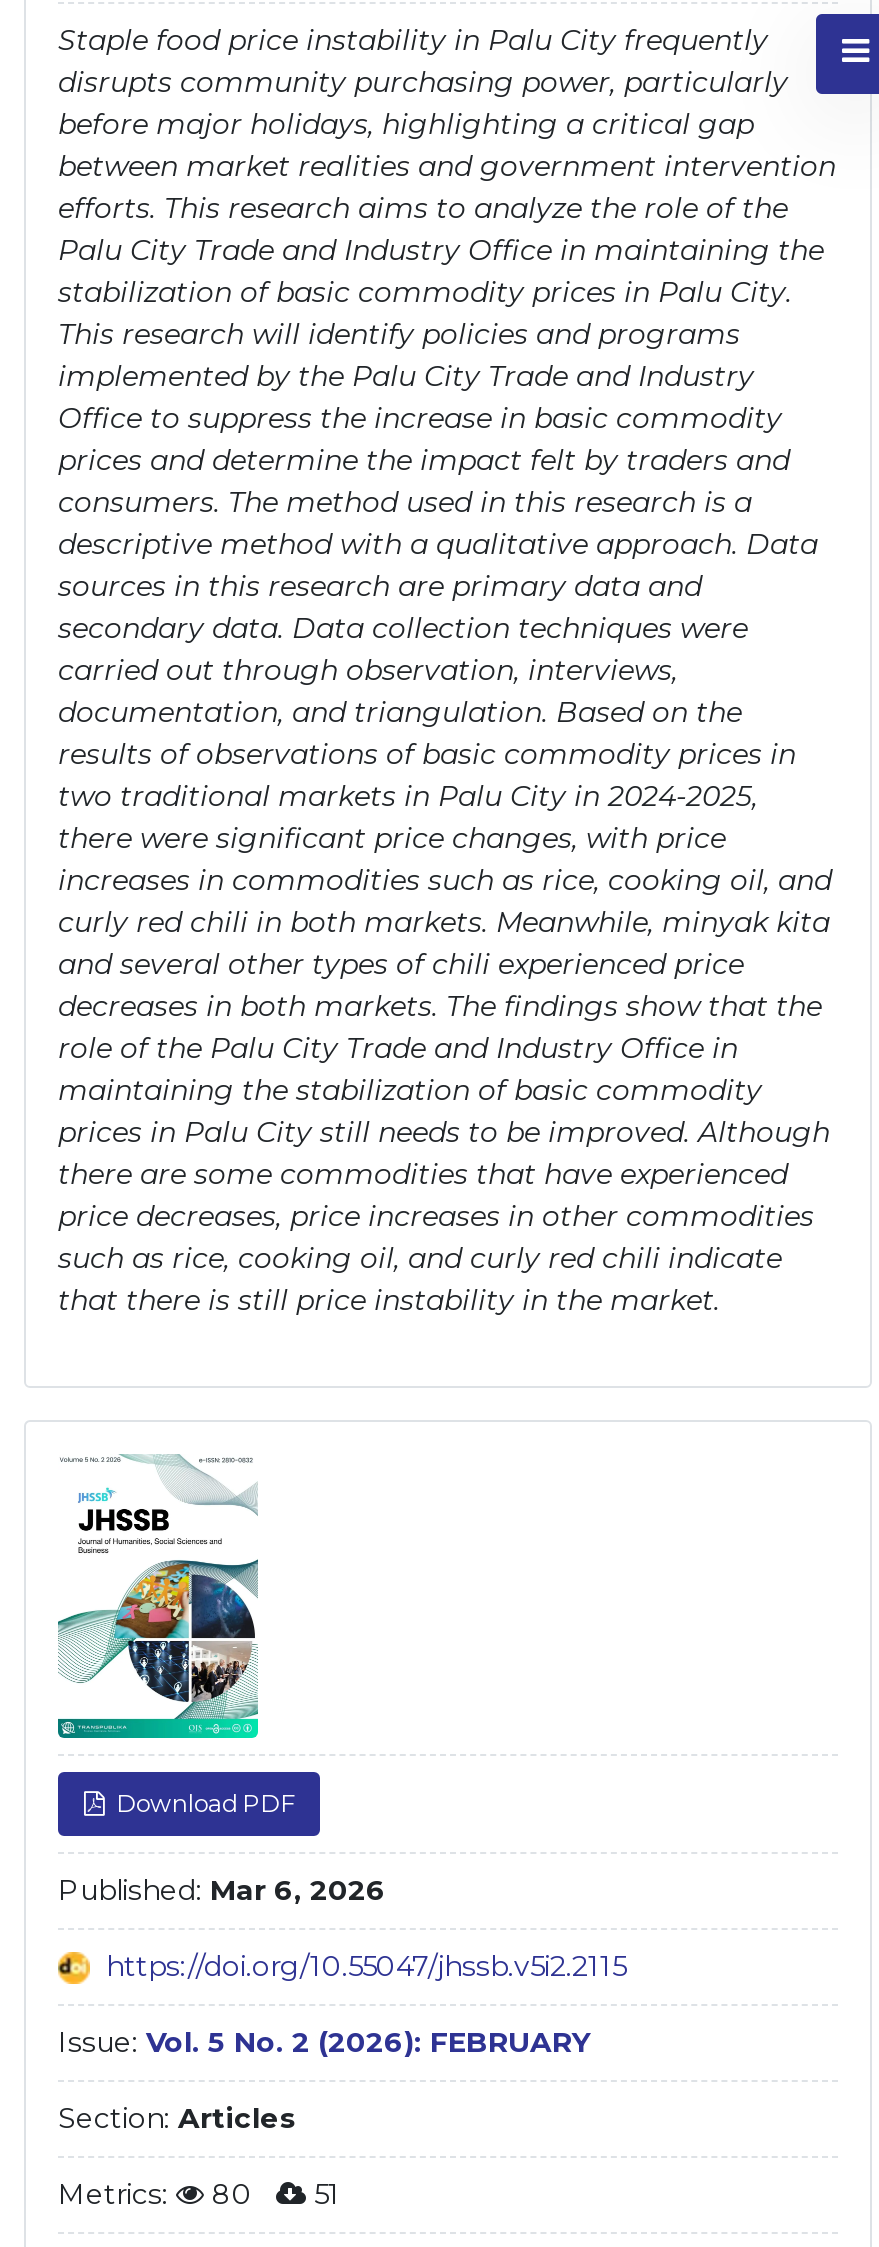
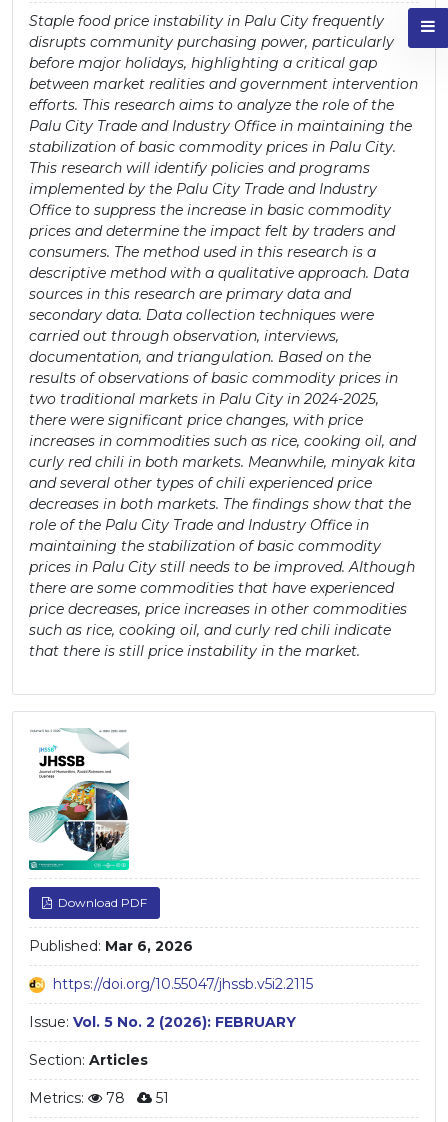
[212,2175,252,2211] 80 -> [106,1088,125,1106] 78

